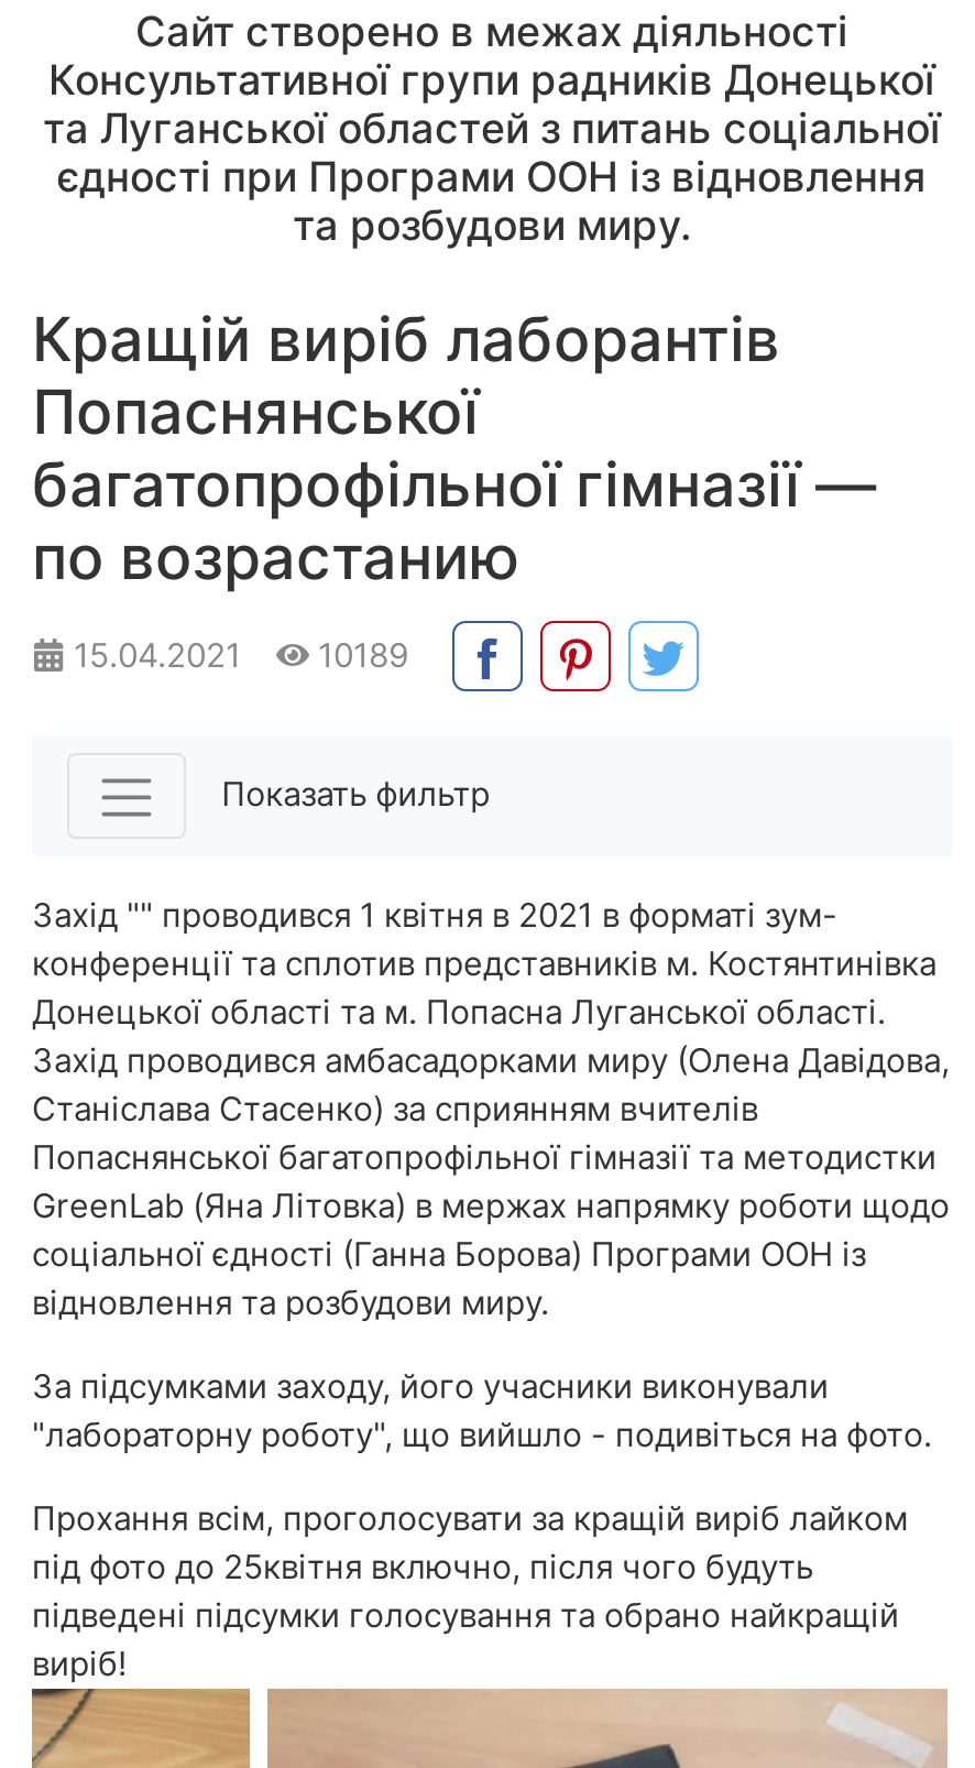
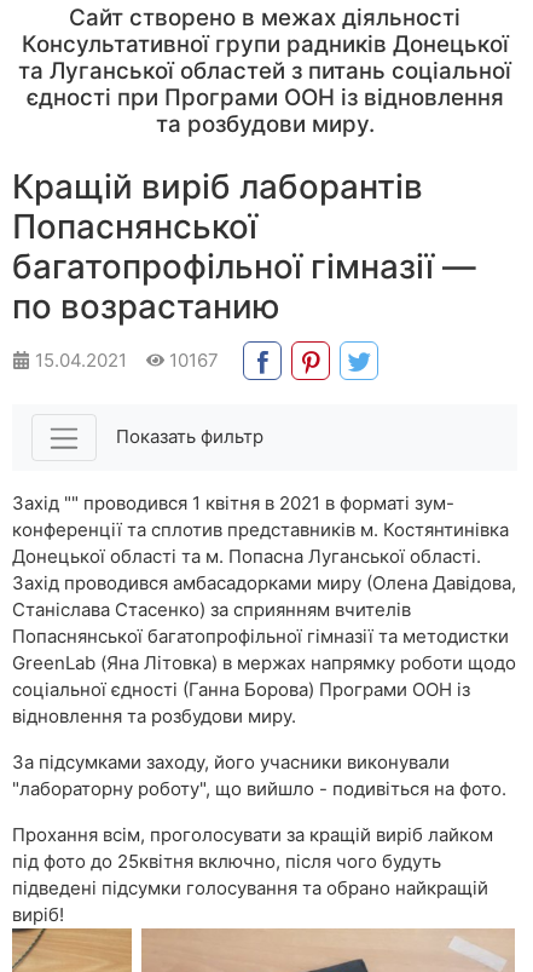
[74,635,408,677] 15.04.2021 10189 -> [35,349,219,372] 15.04.2021 10167

